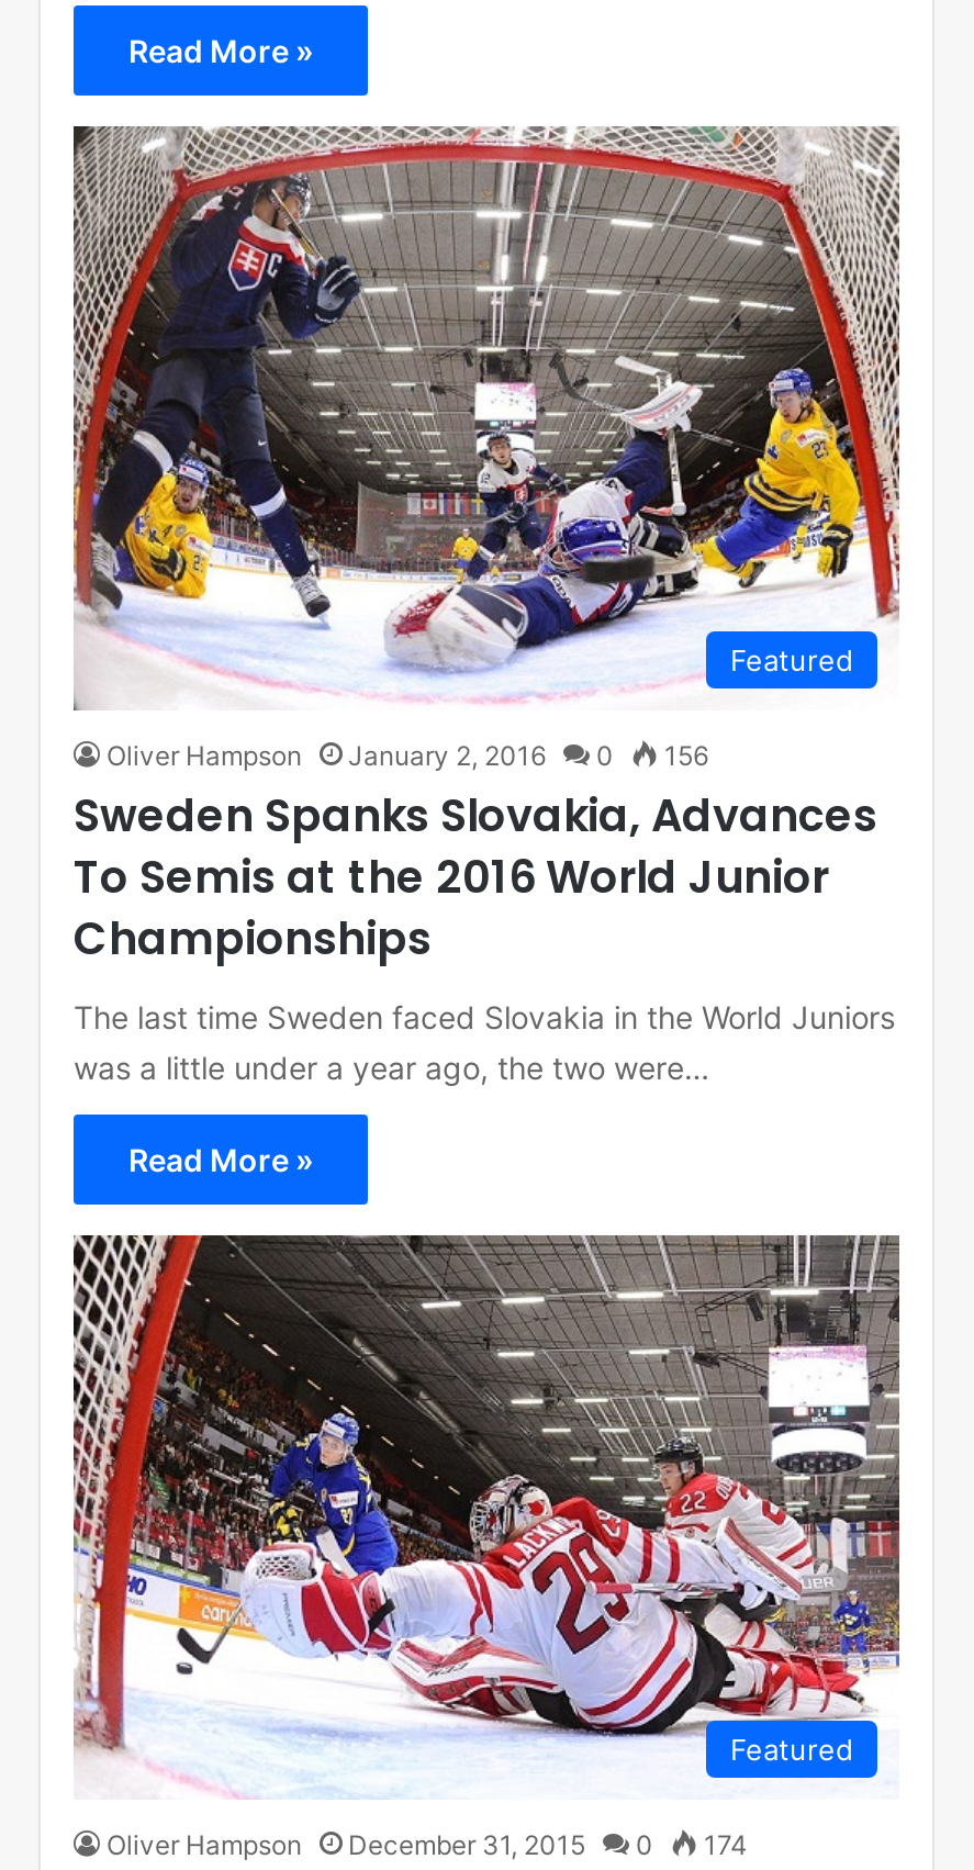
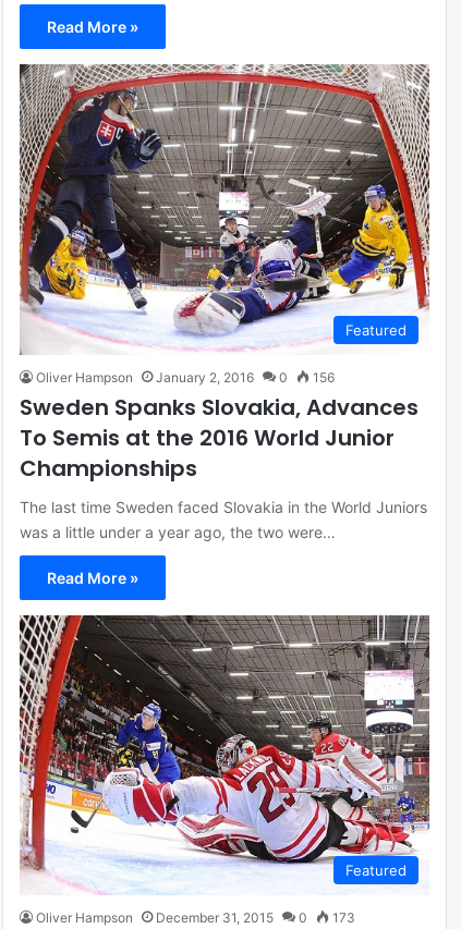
[107,1830,748,1863] Oliver Hampson December 31, 2015 0 174 -> [36,909,355,925] Oliver Hampson December 31, 2015 0 173

